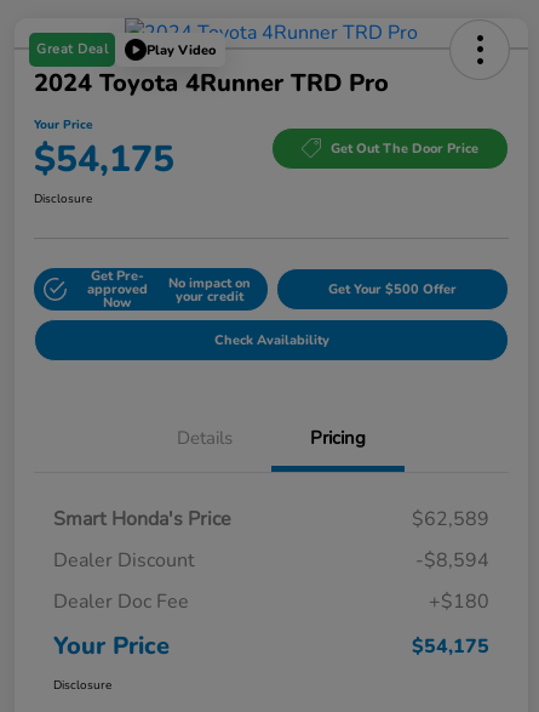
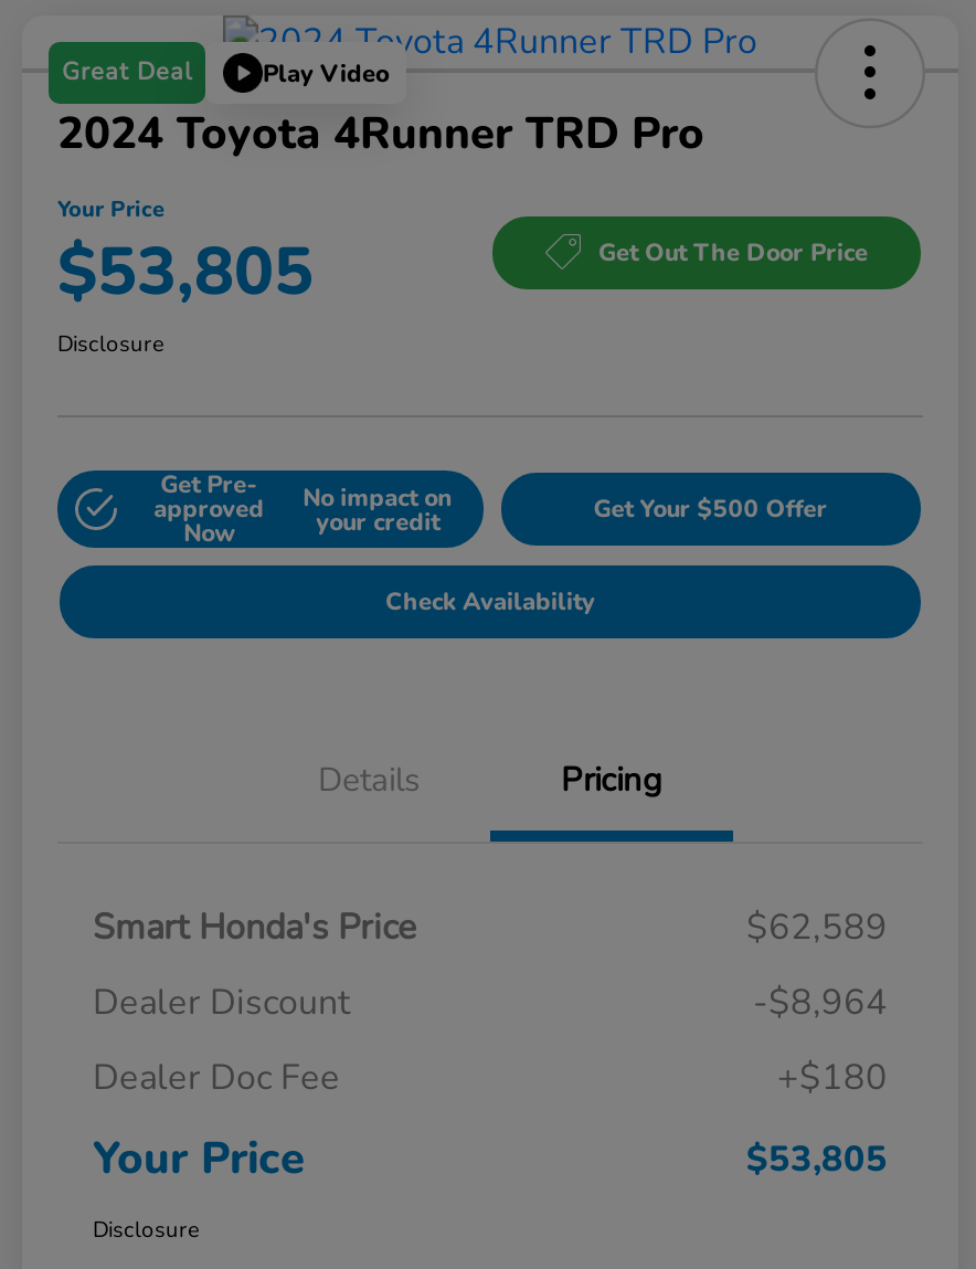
[34,135,174,185] $54,175 -> [57,228,314,319] $53,805
[415,547,489,574] -$8,594 -> [753,979,888,1028] -$8,964
[412,633,489,660] $54,175 -> [746,1136,888,1184] $53,805

